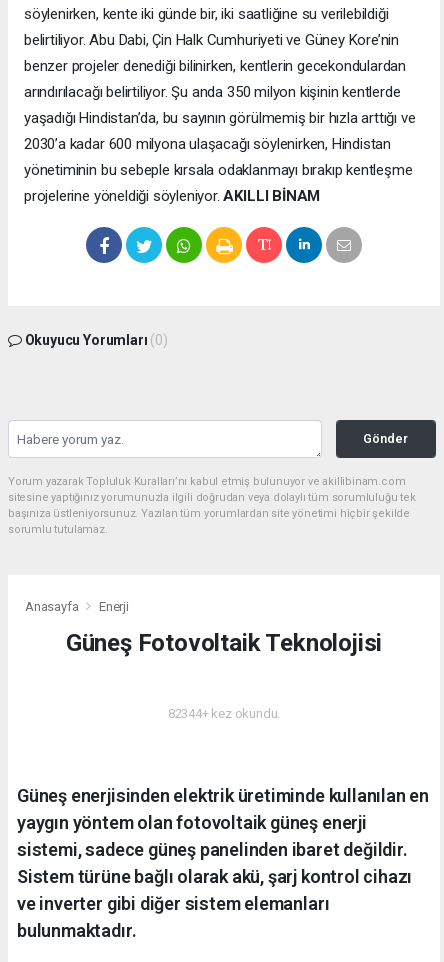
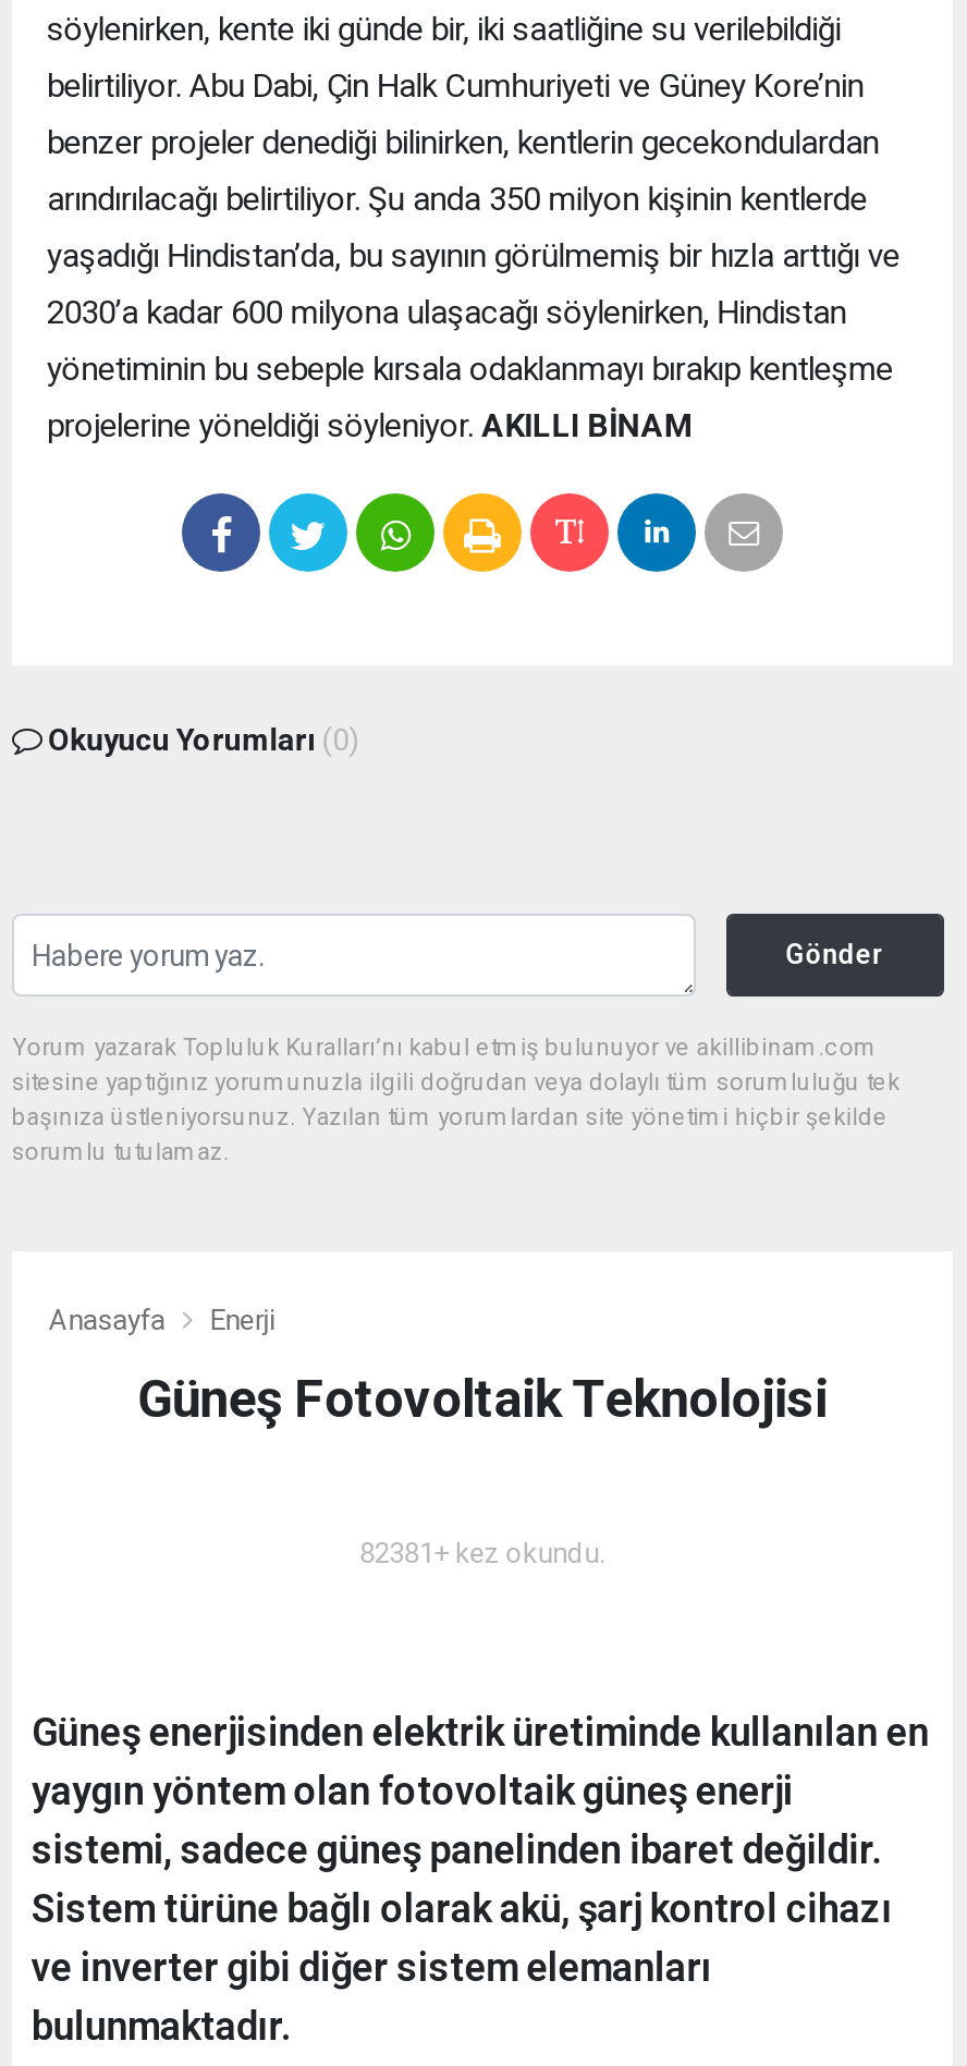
[168,706,280,721] 82344+ kez okundu. -> [360,1537,605,1569] 82381+ kez okundu.

